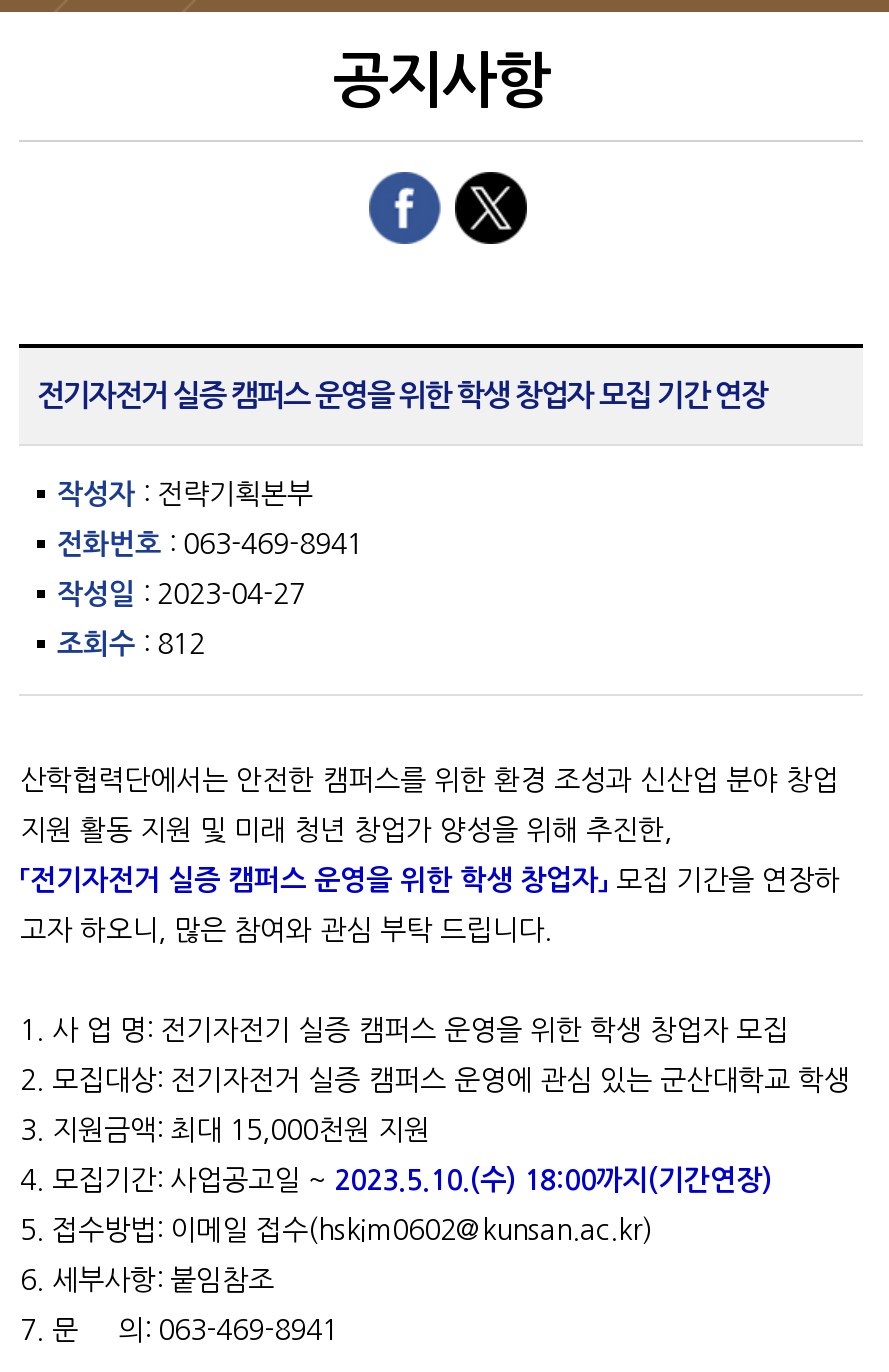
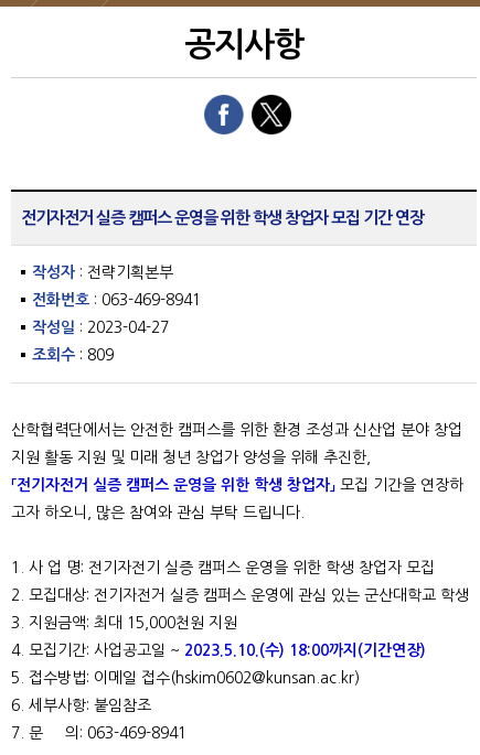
[57,630,205,658] 조회수: 812 -> [32,347,114,363] 조회수: 809

